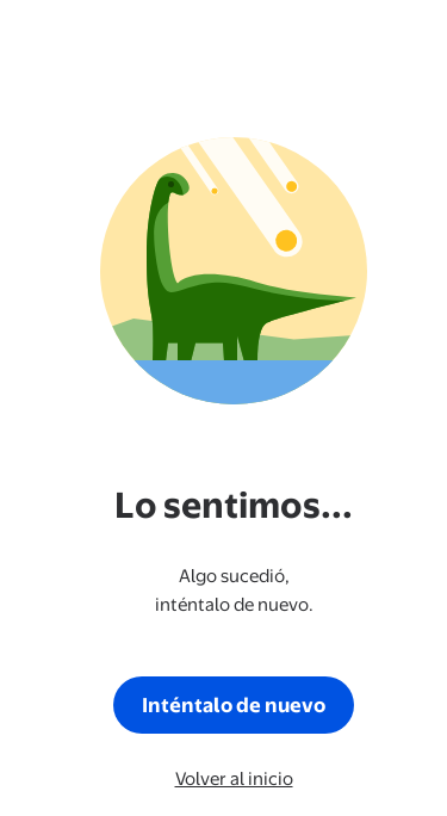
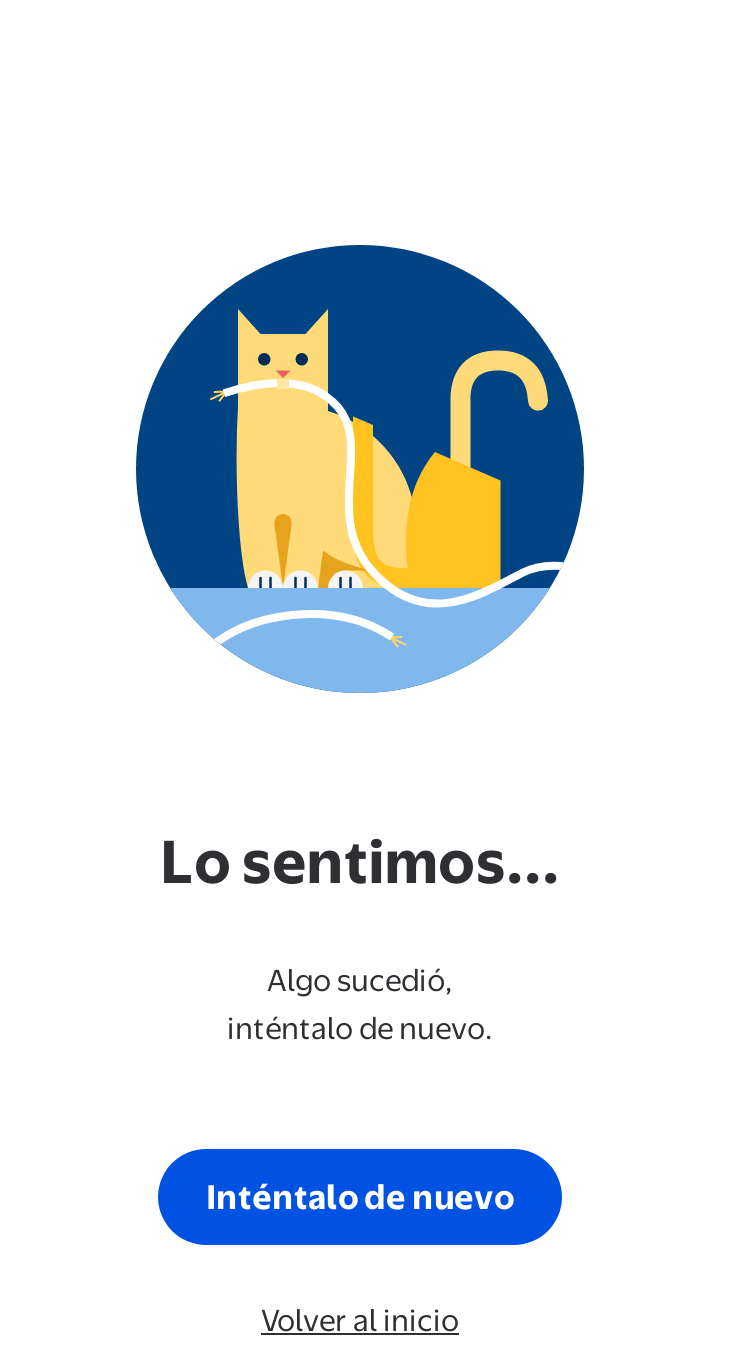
[100,137,367,377] [image] -> [134,243,586,649] [image]

